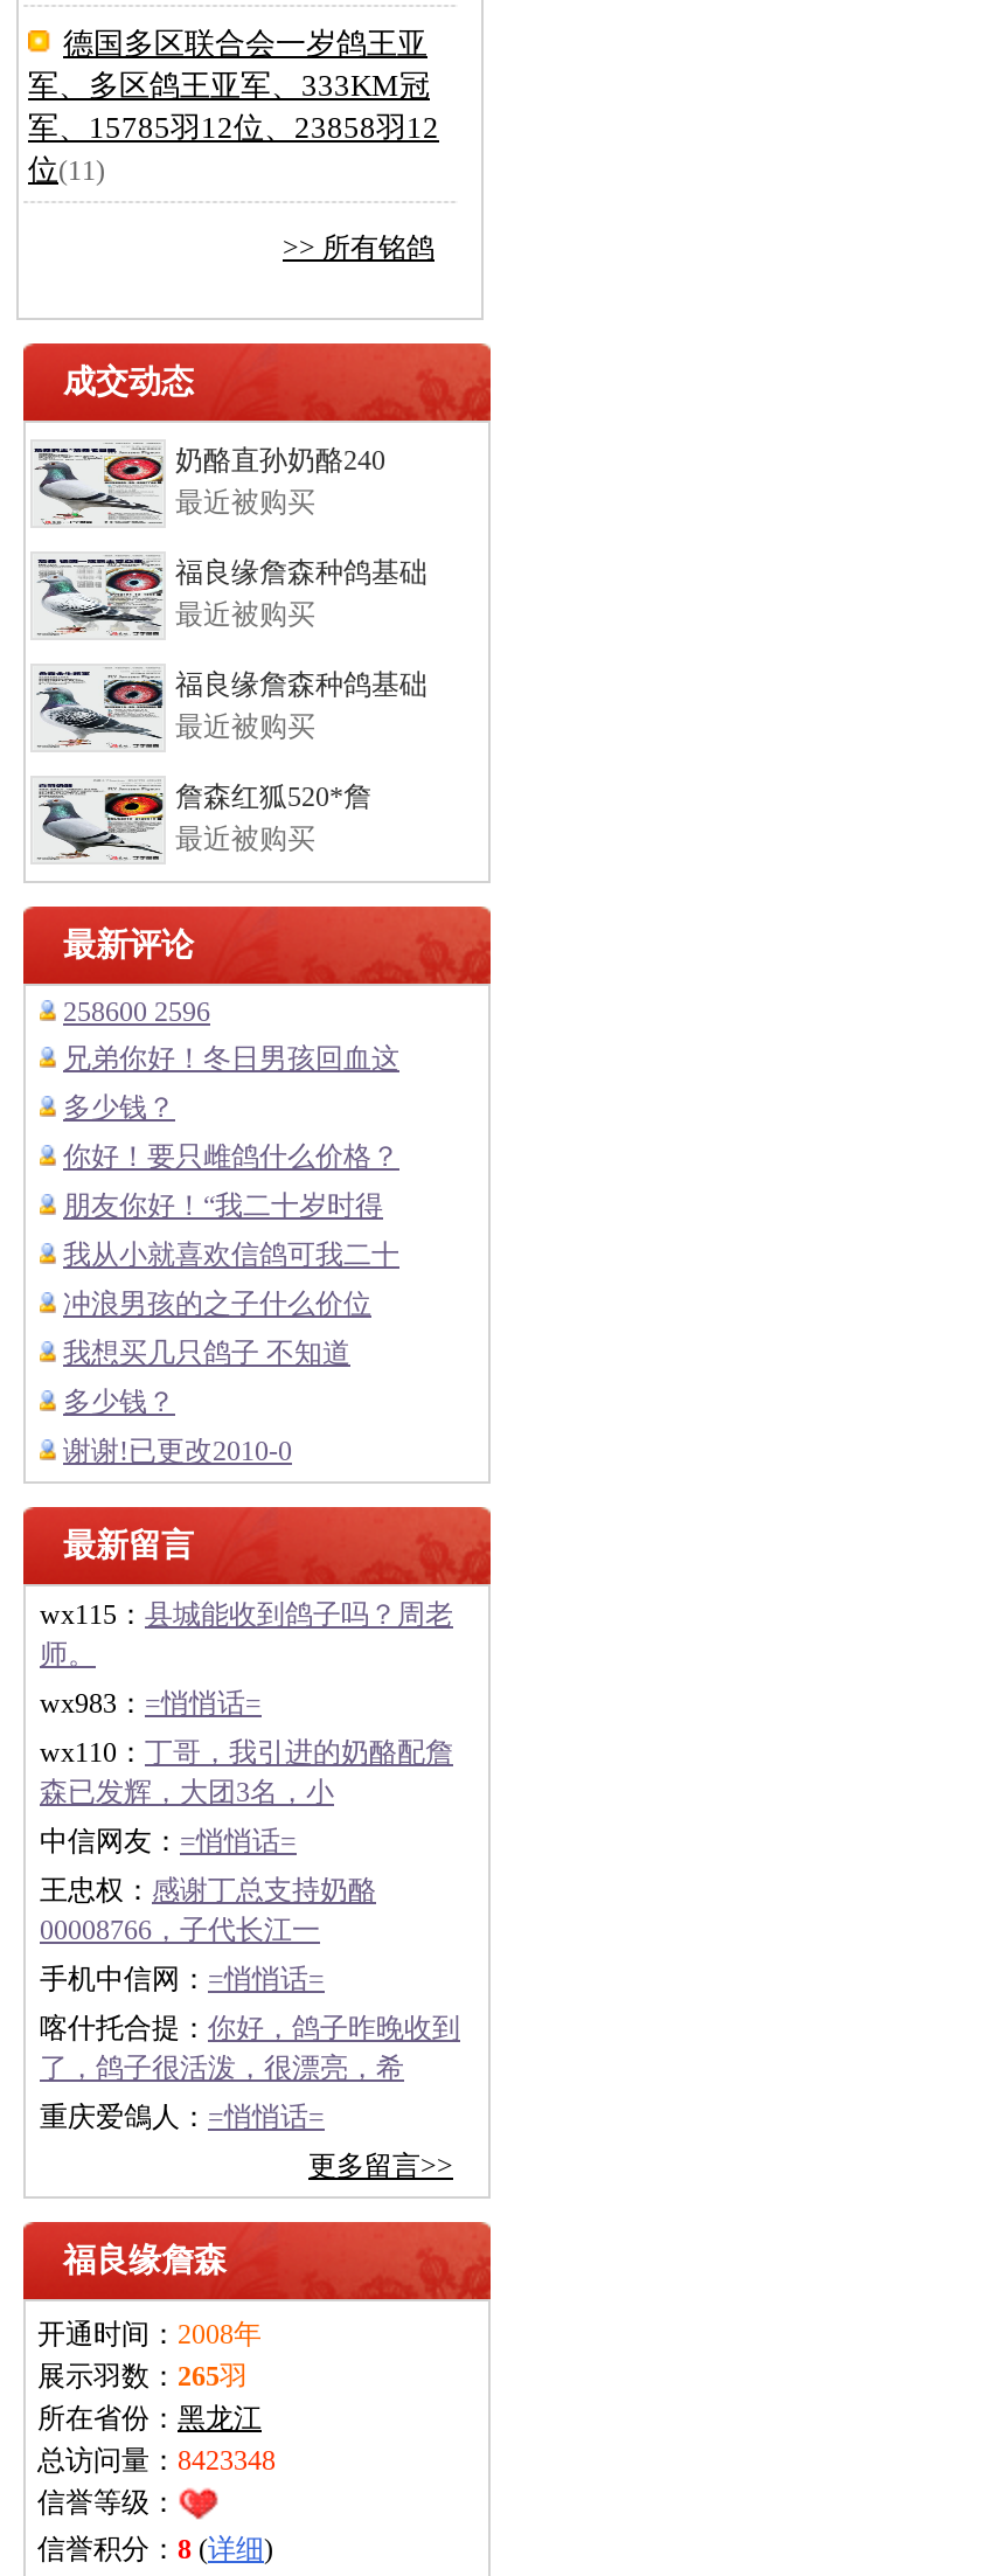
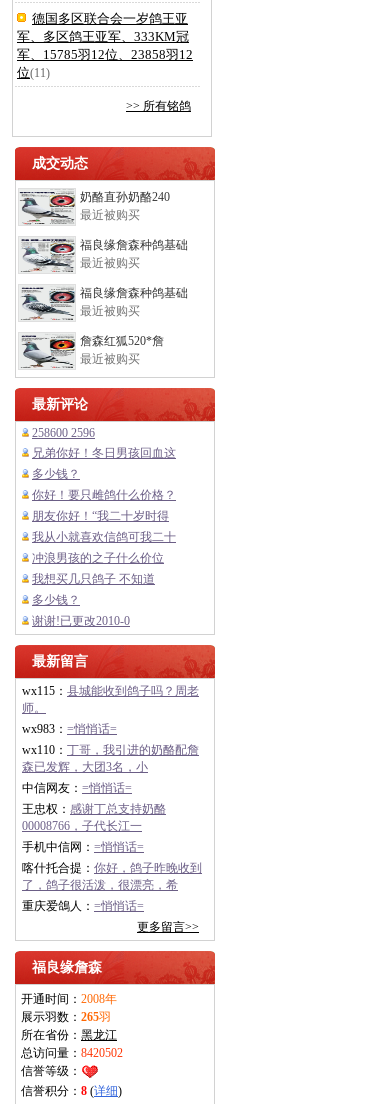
[37,2444,276,2477] 总访问量：8423348 -> [21,1046,123,1060] 总访问量：8420502

